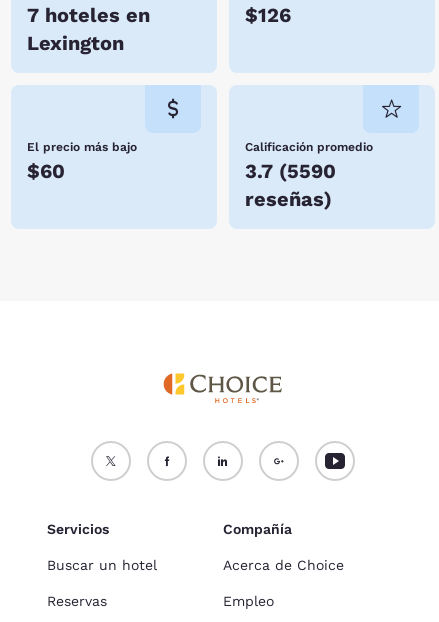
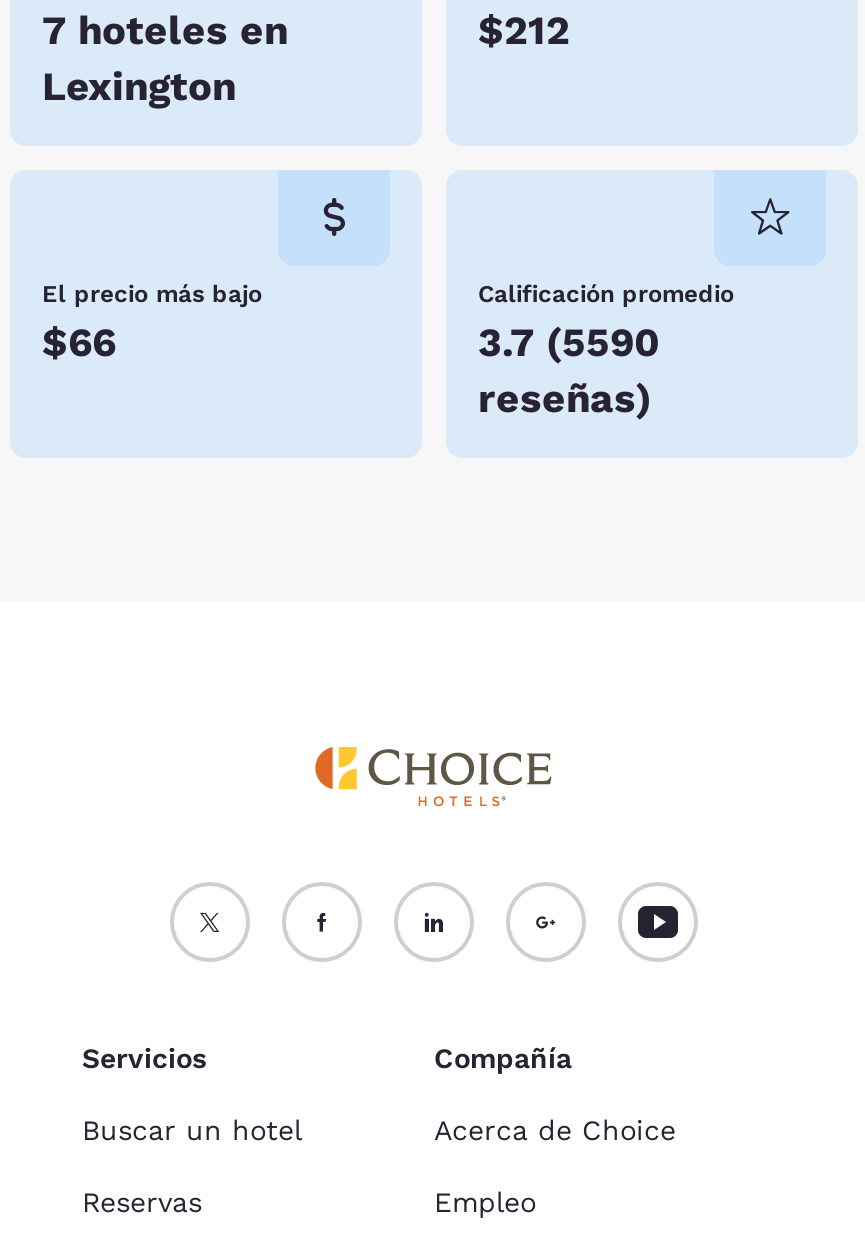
[245,3,291,27] $126 -> [478,6,570,54] $212
[27,159,65,183] $60 -> [42,318,116,366] $66

